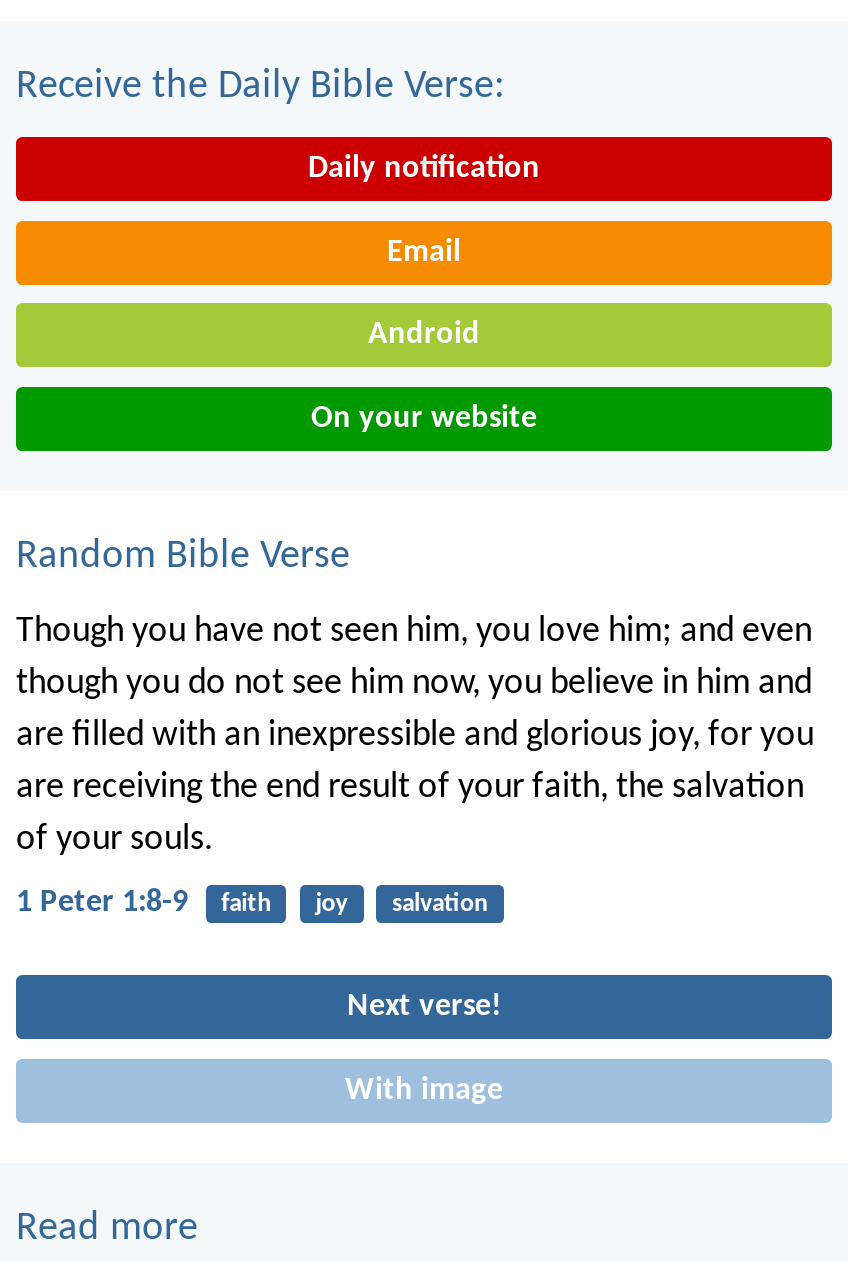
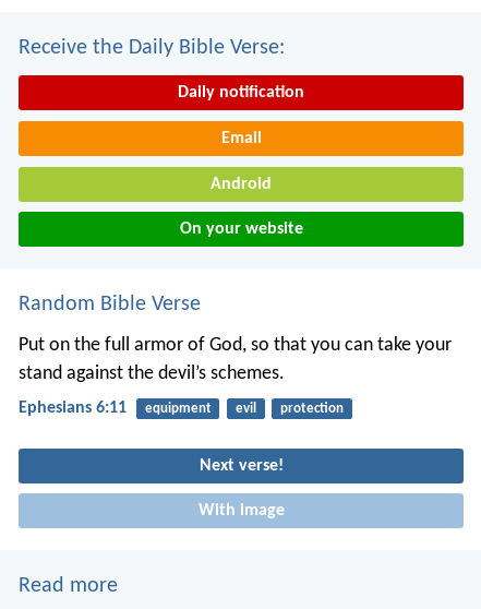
[16,613,814,859] Though you have not seen him, you love him; and even | though you do not see him now, you believe in him and | are filled with an inexpressible and glorious joy, for you | are receiving the end result of your faith, the salvation | of your souls. -> [19,335,452,384] Put on the full armor of God, so that you can take your | stand against the devil’s schemes.
[16,888,488,920] 1 Peter 1:8-9 | faith | joy | salvation -> [19,400,344,417] Ephesians 6:11 | equipment | evil | protection

